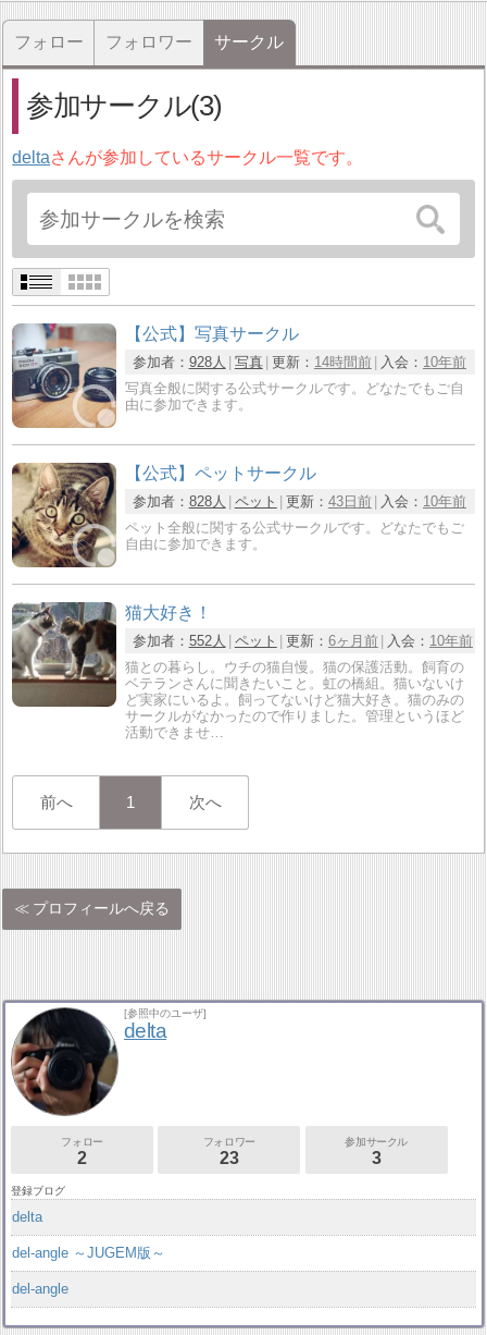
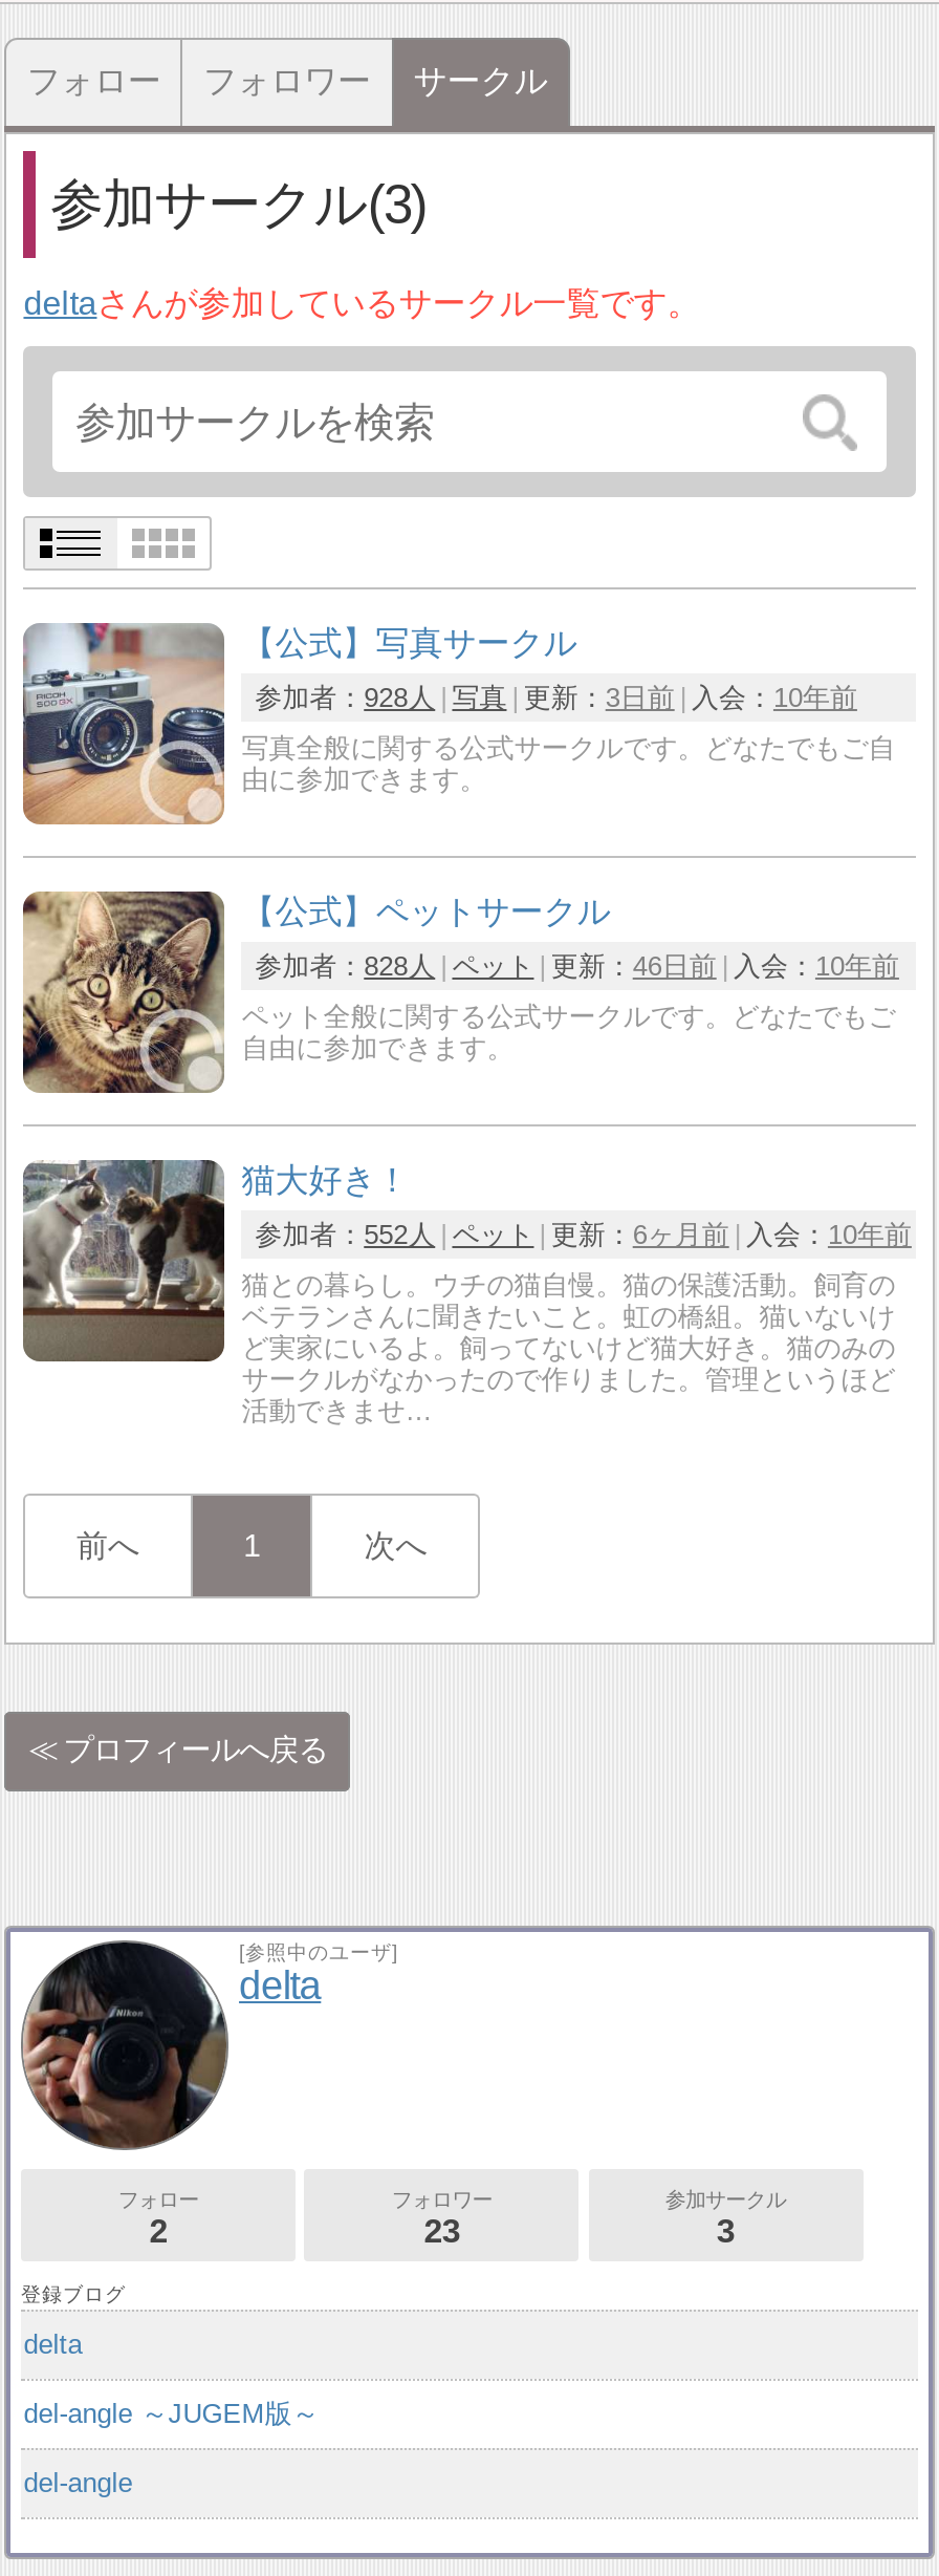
[132,354,466,370] 参加者：928人 写真 更新：14時間前 入会：10年前 -> [255,681,857,713] 参加者：928人 写真 更新：3日前 入会：10年前
[132,493,466,509] 参加者：828人 ペット 更新：43日前 入会：10年前 -> [255,950,899,981] 参加者：828人 ペット 更新：46日前 入会：10年前

